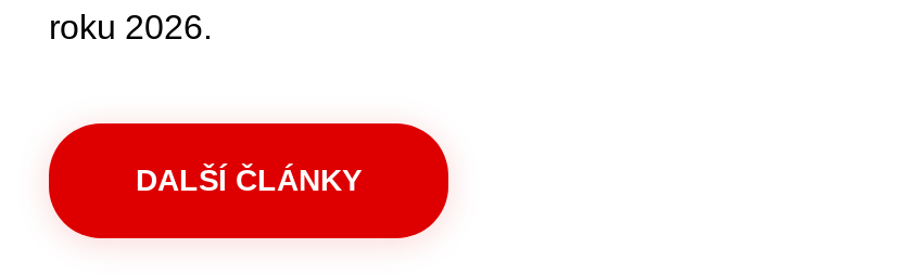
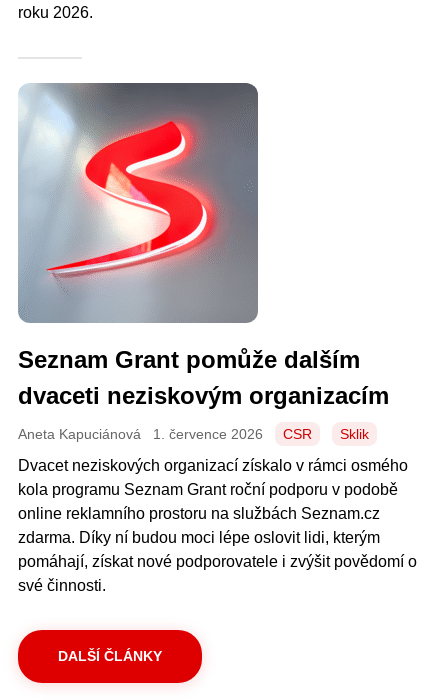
none -> [17,82,417,594] [image] | Seznam Grant pomůže dalším | dvaceti neziskovým organizacím | Aneta Kapuciánová | 1. července 2026 | CSR | Sklik | Dvacet neziskových organizací získalo v rámci osmého | kola programu Seznam Grant roční podporu v podobě | online reklamního prostoru na službách Seznam.cz | zdarma. Díky ní budou moci lépe oslovit lidi, kterým | pomáhají, získat nové podporovatele i zvýšit povědomí o | své činnosti.

